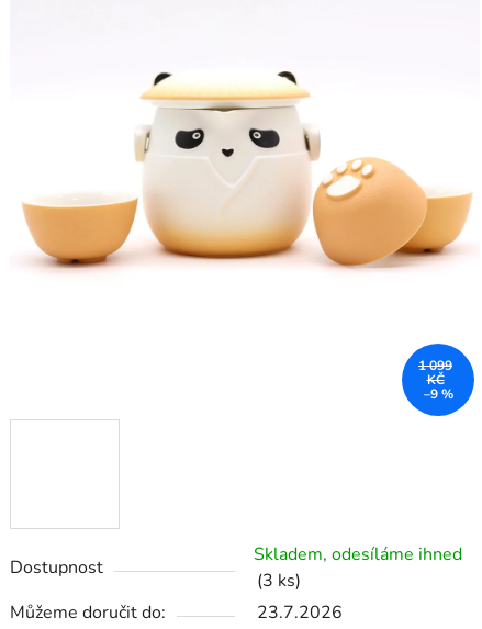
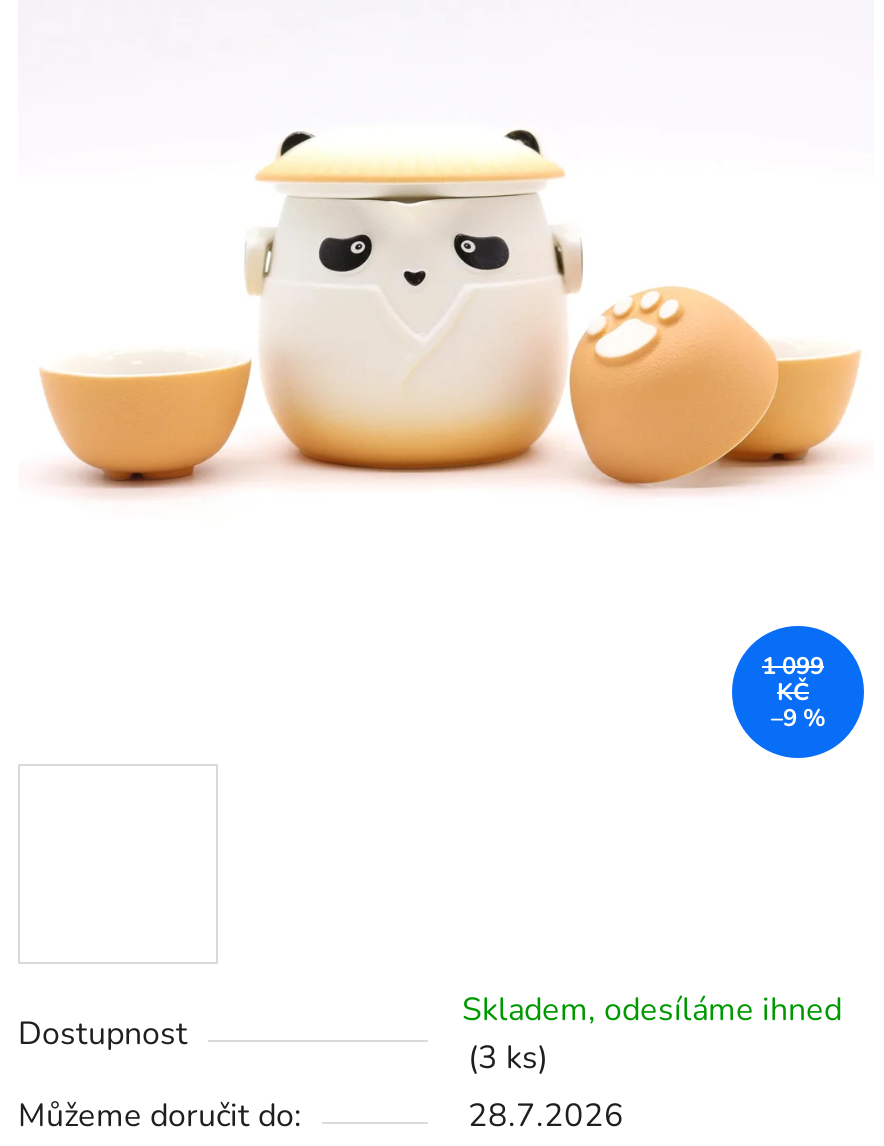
[257,601,343,625] 23.7.2026 -> [468,1094,624,1138] 28.7.2026

